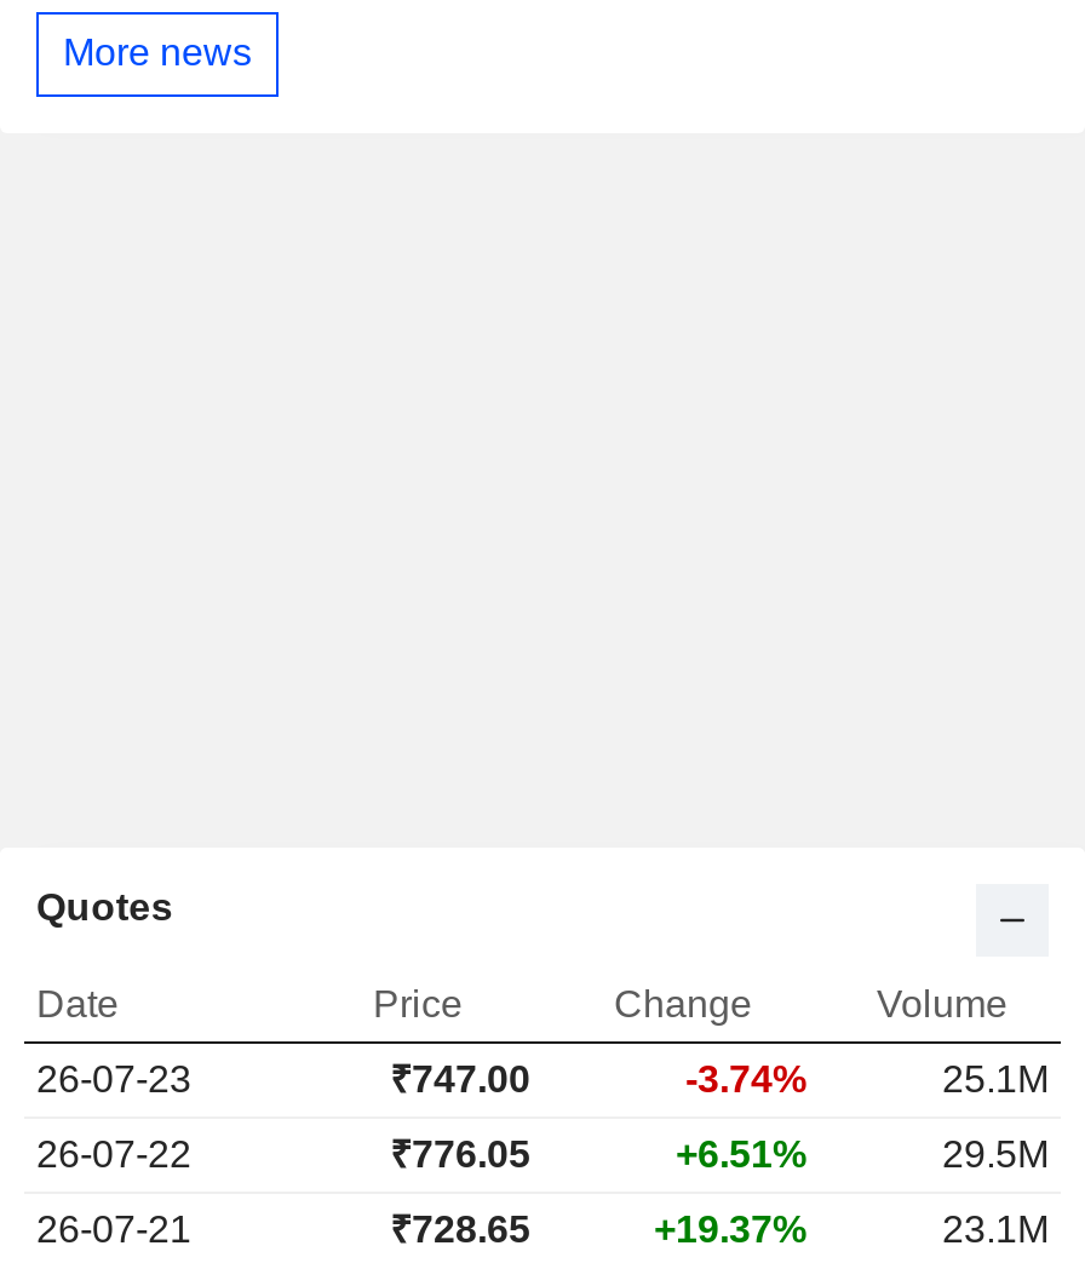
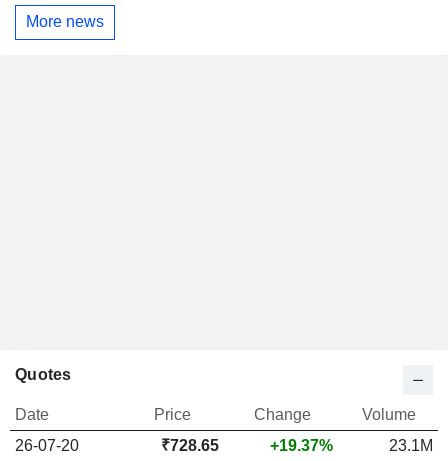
[36,1058,1049,1249] 26-07-23 | ₹747.00 | -3.74% | 25.1M | 26-07-22 | ₹776.05 | +6.51% | 29.5M | 26-07-21 -> [15,437,79,454] 26-07-20

